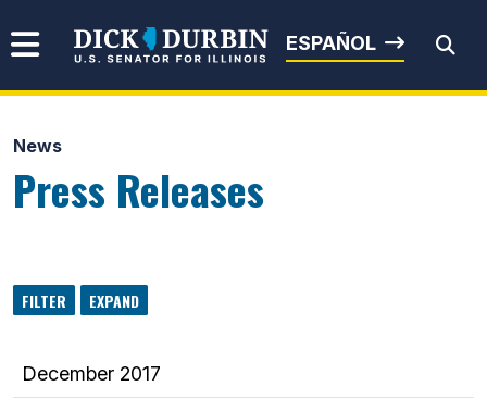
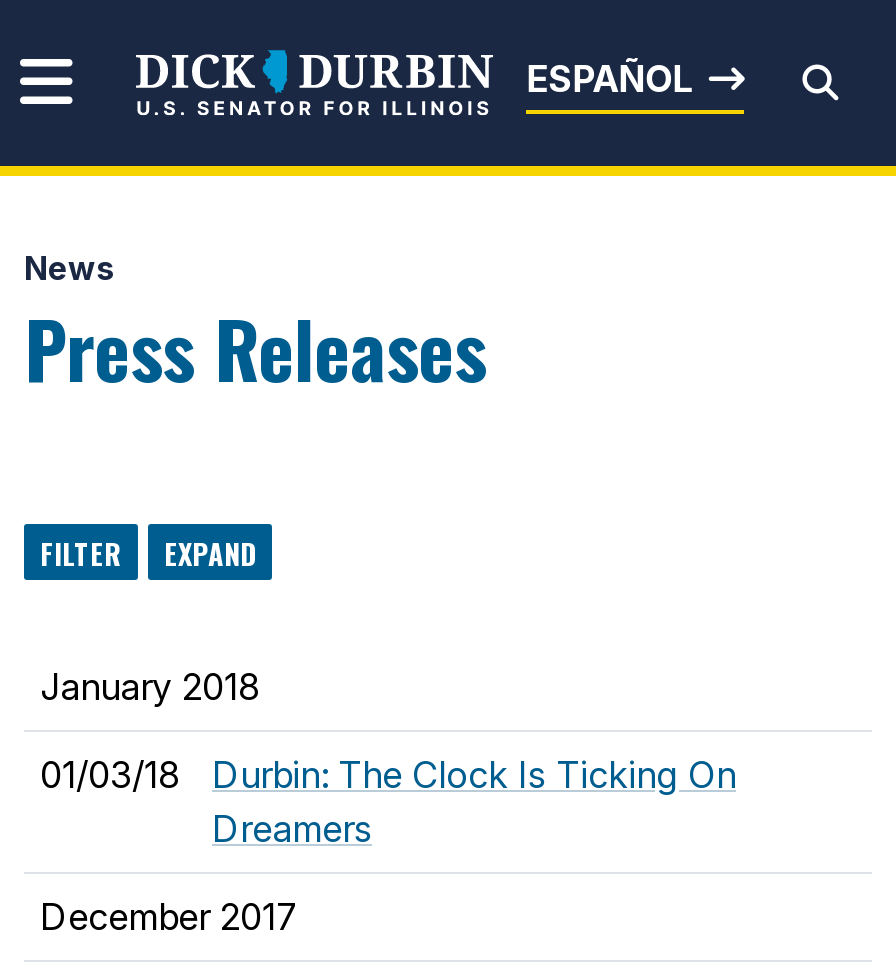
none -> [40,666,736,850] January 2018 | 01/03/18 | Durbin: The Clock Is Ticking On | Dreamers

